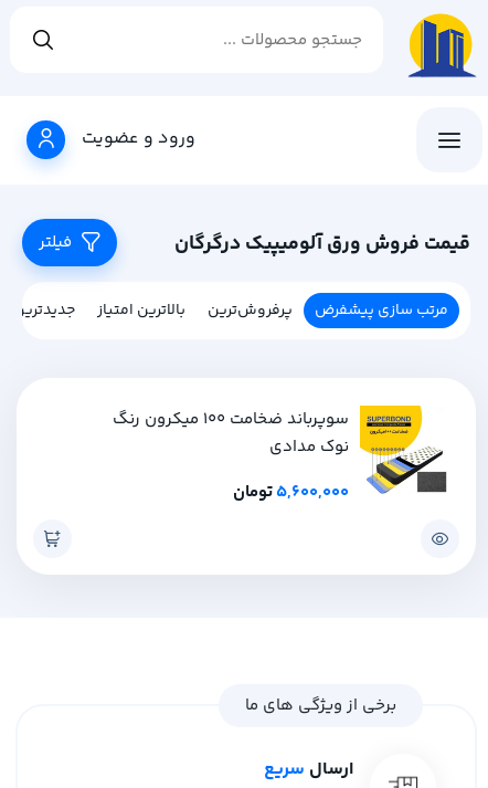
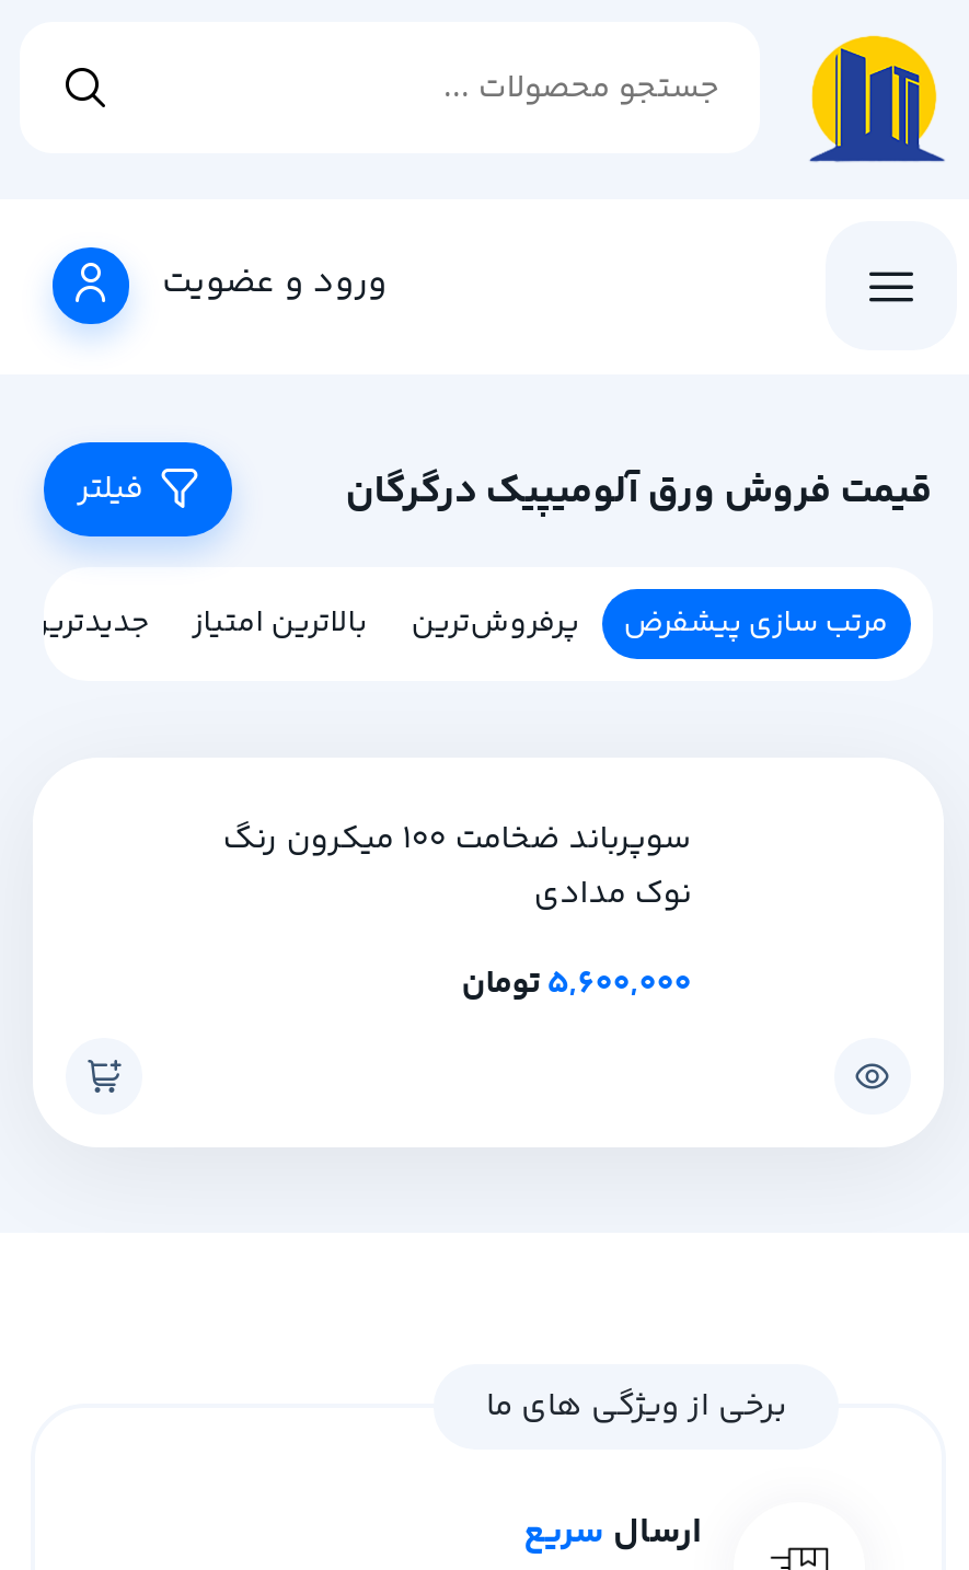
[359,404,447,494] [image] -> none

